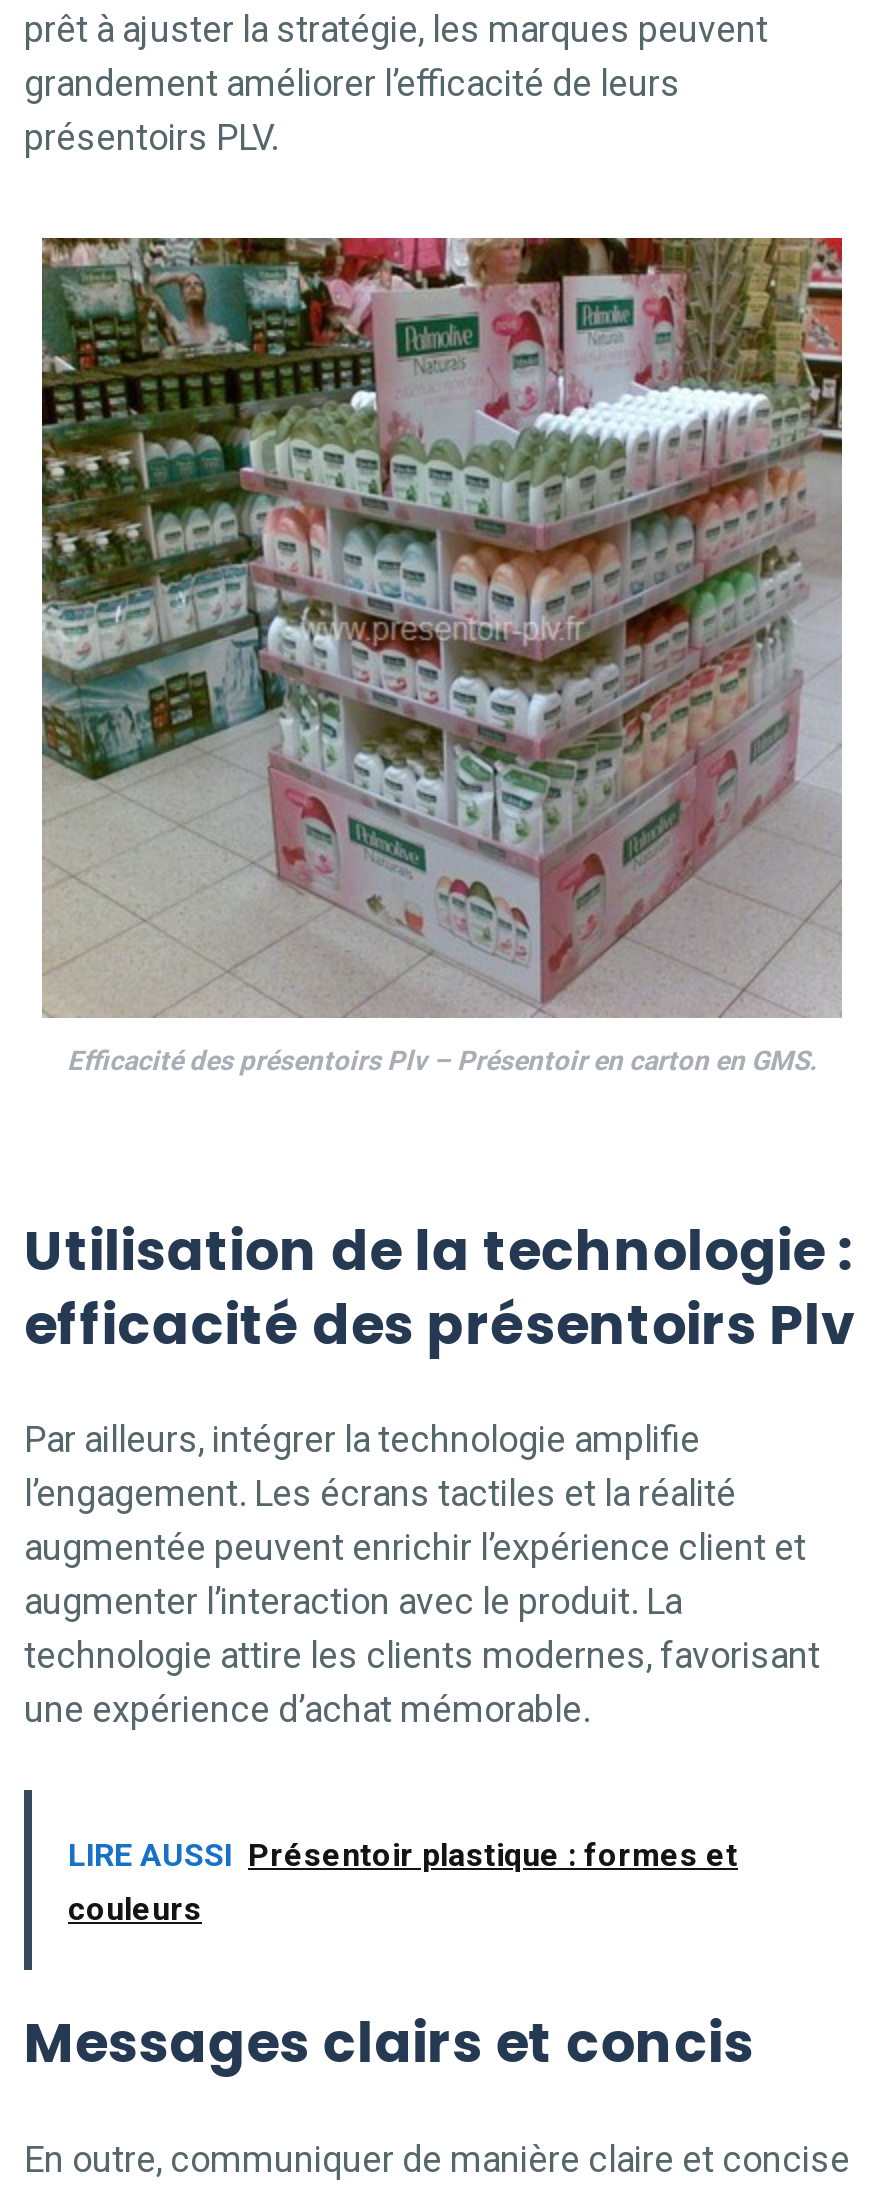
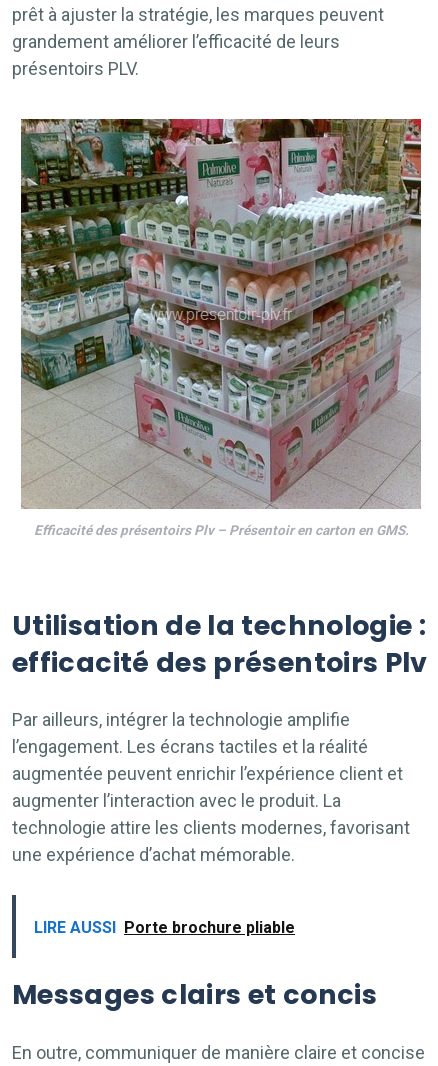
[68,1837,738,1929] LIRE AUSSI Présentoir plastique : formes et | couleurs -> [34,918,295,937] LIRE AUSSI Porte brochure pliable

